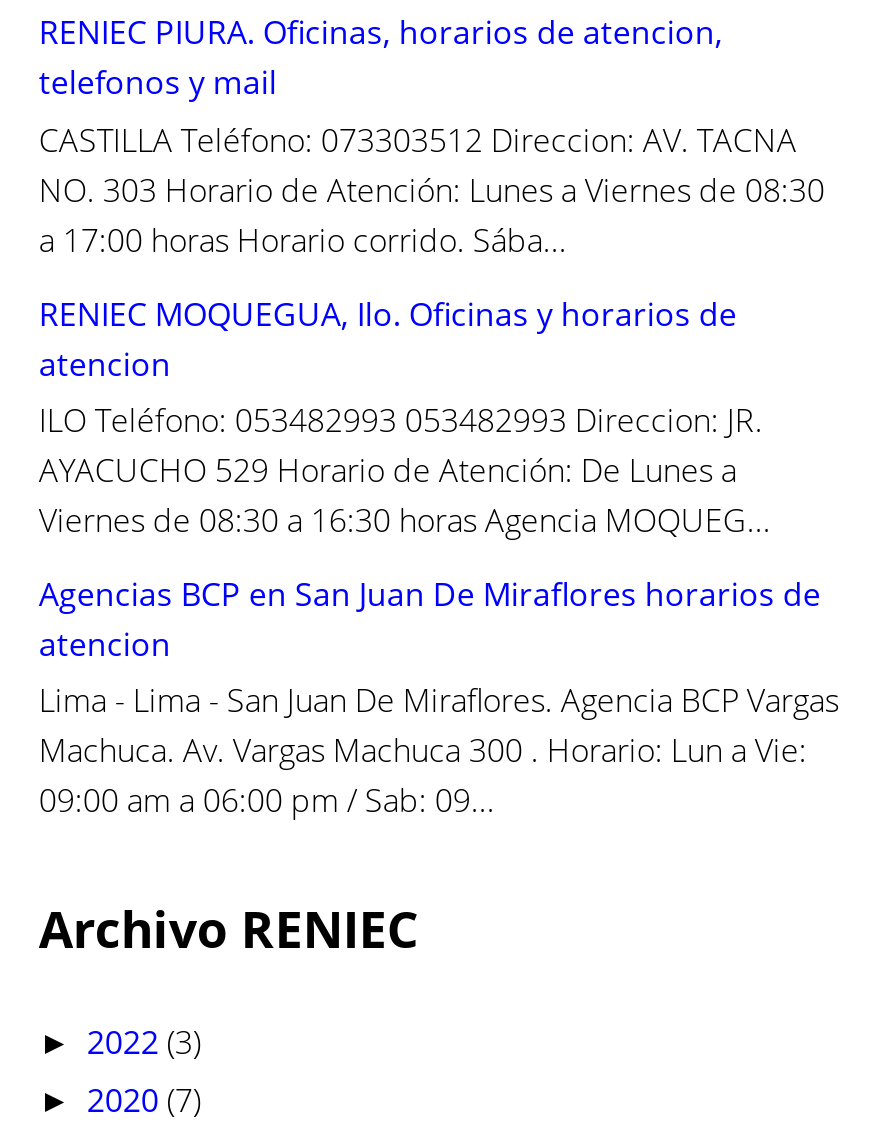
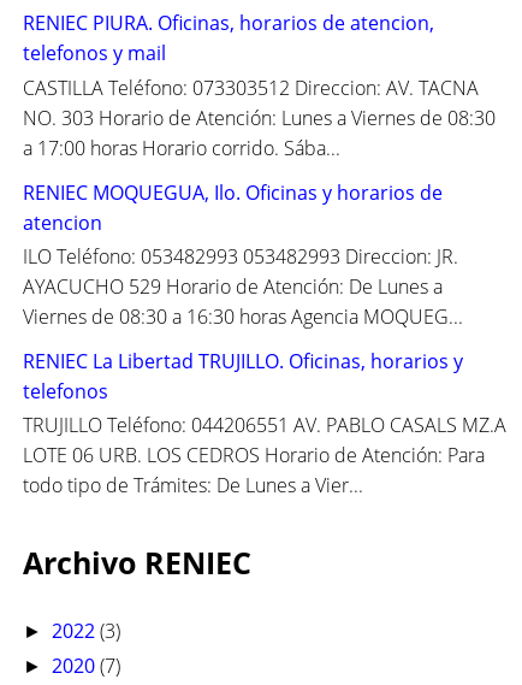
[39,572,839,822] Agencias BCP en San Juan De Miraflores horarios de | atencion | Lima - Lima - San Juan De Miraflores. Agencia BCP Vargas | Machuca. Av. Vargas Machuca 300 . Horario: Lun a Vie: | 09:00 am a 06:00 pm / Sab: 09... -> [23,348,507,498] RENIEC La Libertad TRUJILLO. Oficinas, horarios y | telefonos | TRUJILLO Teléfono: 044206551 AV. PABLO CASALS MZ.A | LOTE 06 URB. LOS CEDROS Horario de Atención: Para | todo tipo de Trámites: De Lunes a Vier...

